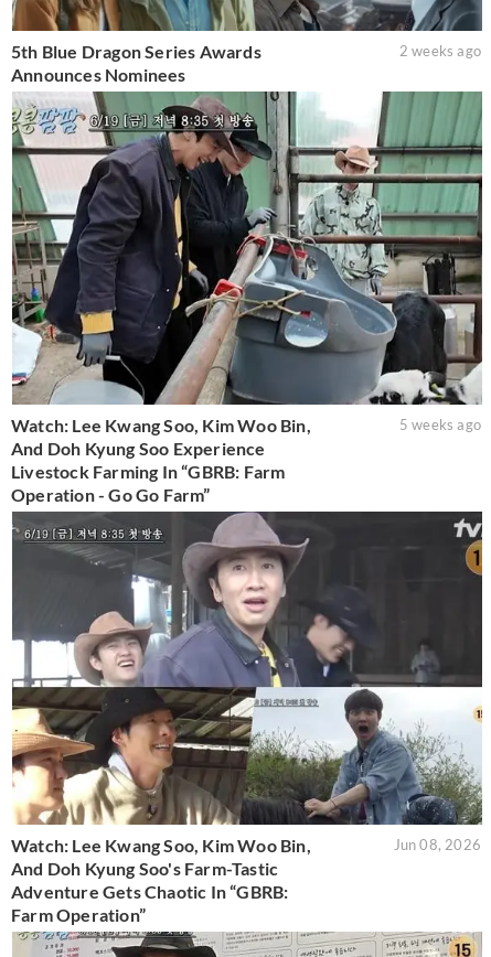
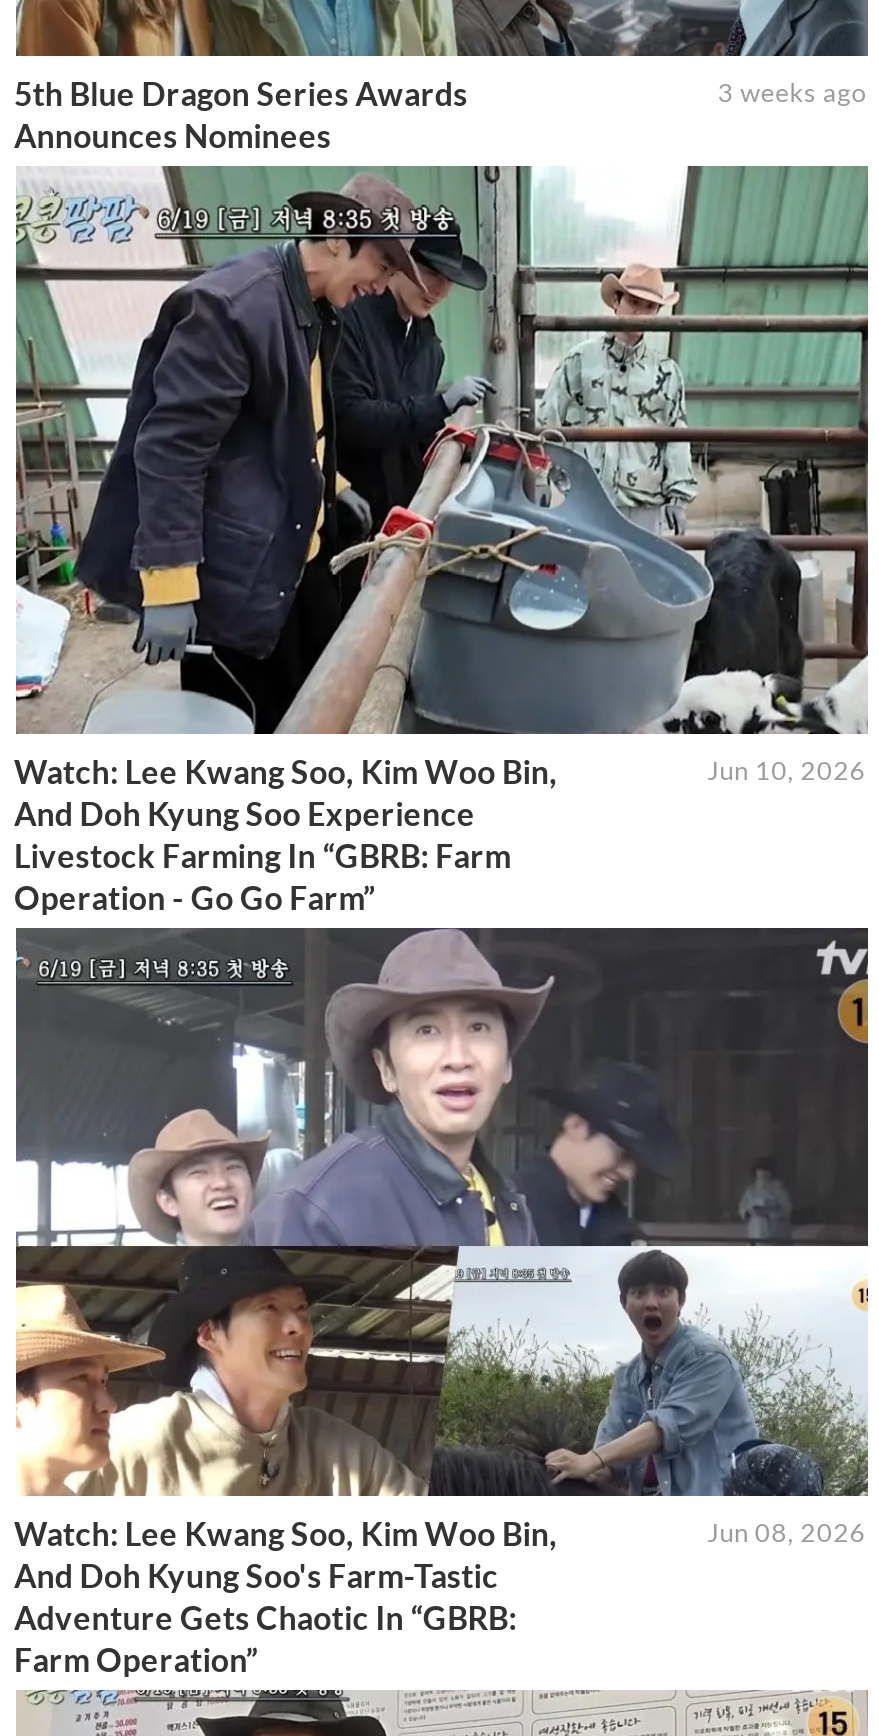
[399,42,481,60] 2 weeks ago -> [718,77,866,109] 3 weeks ago
[399,416,481,433] 5 weeks ago -> [707,754,866,786] Jun 10, 2026

